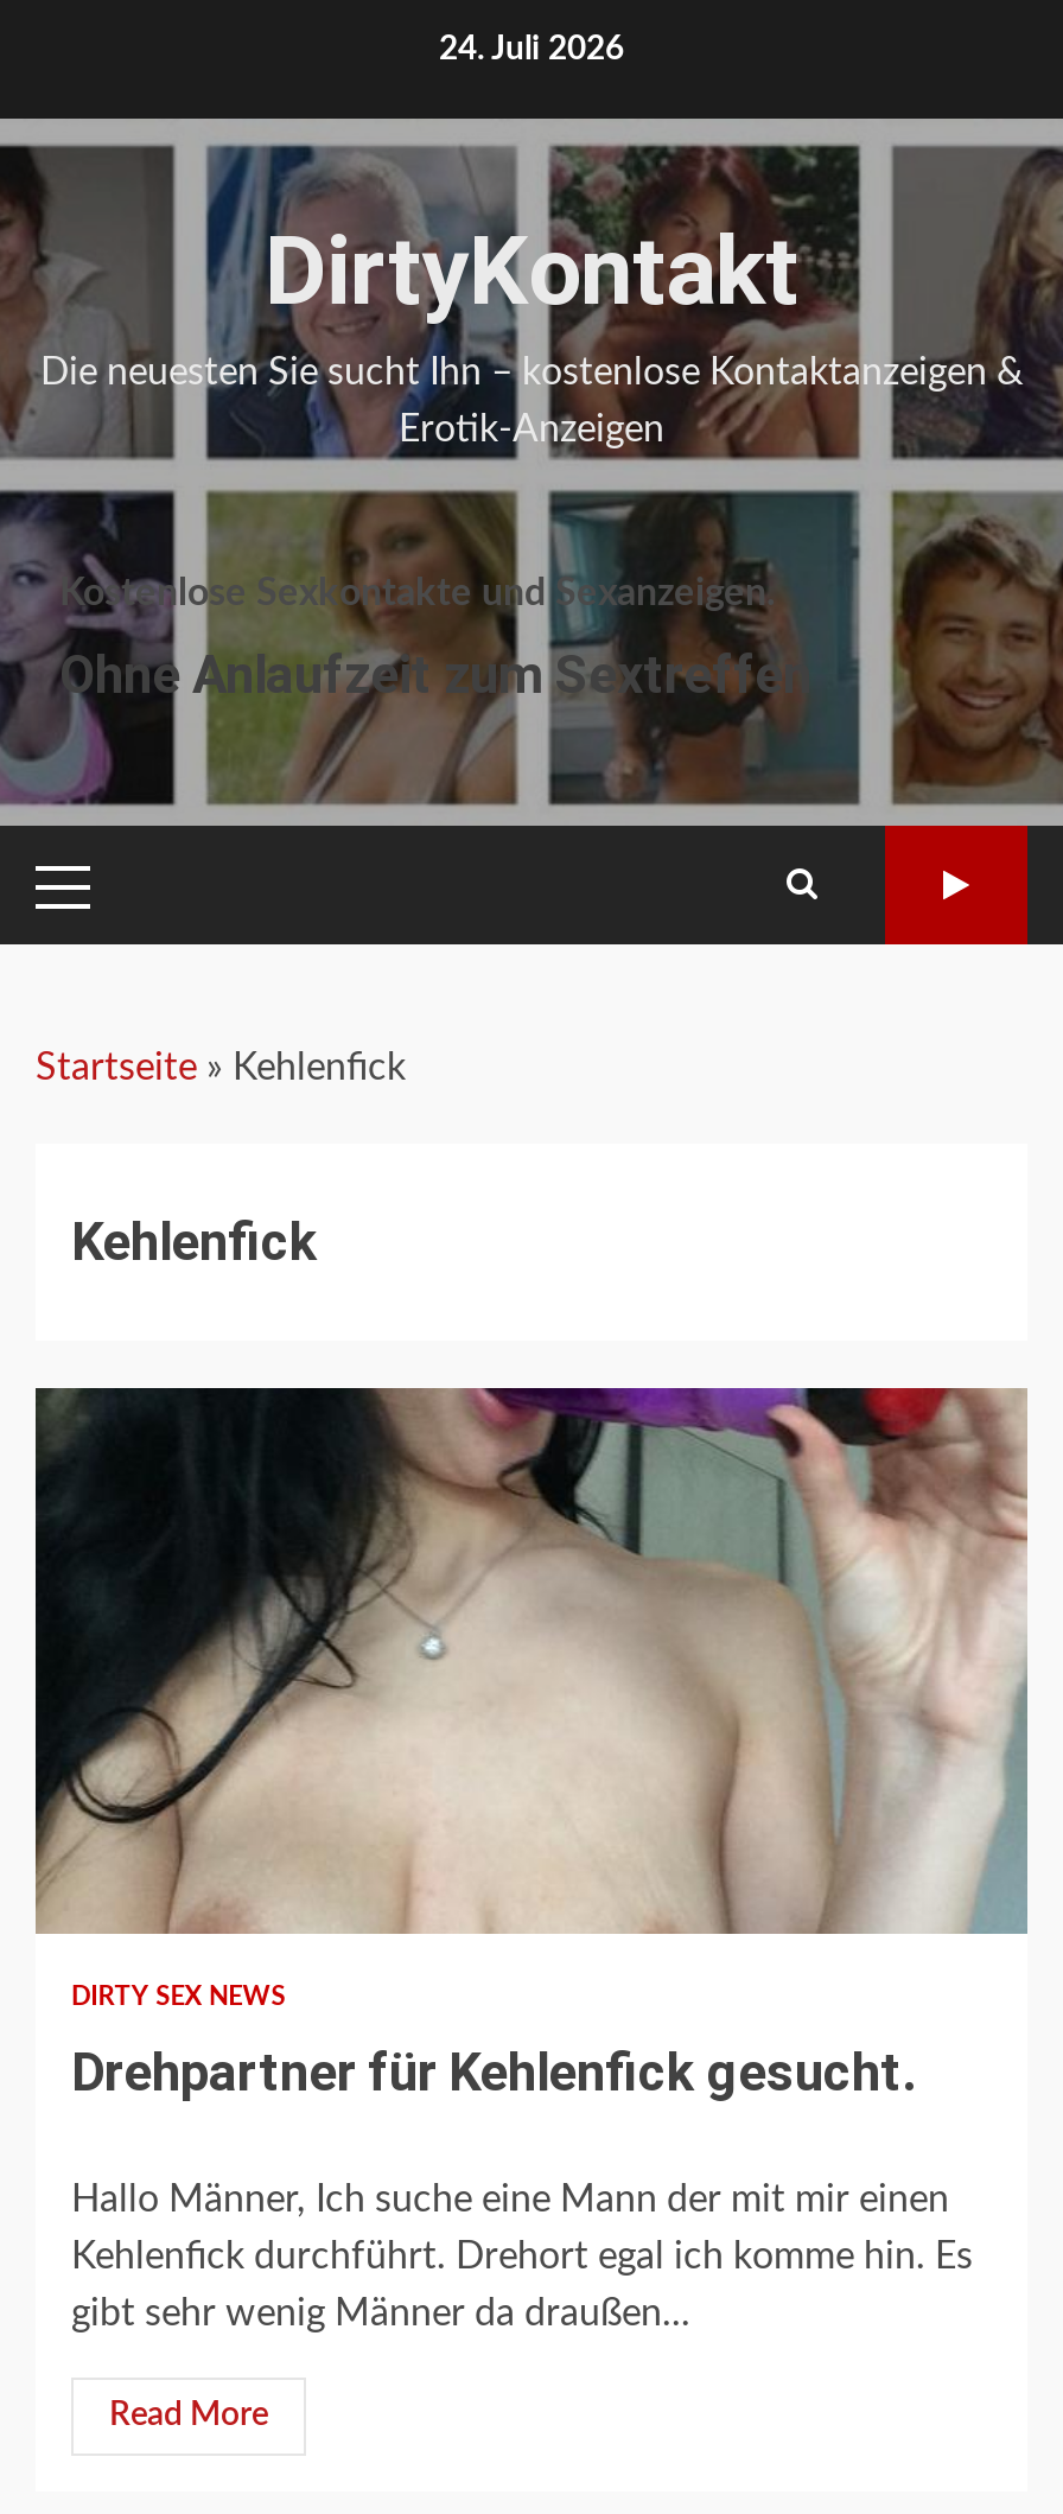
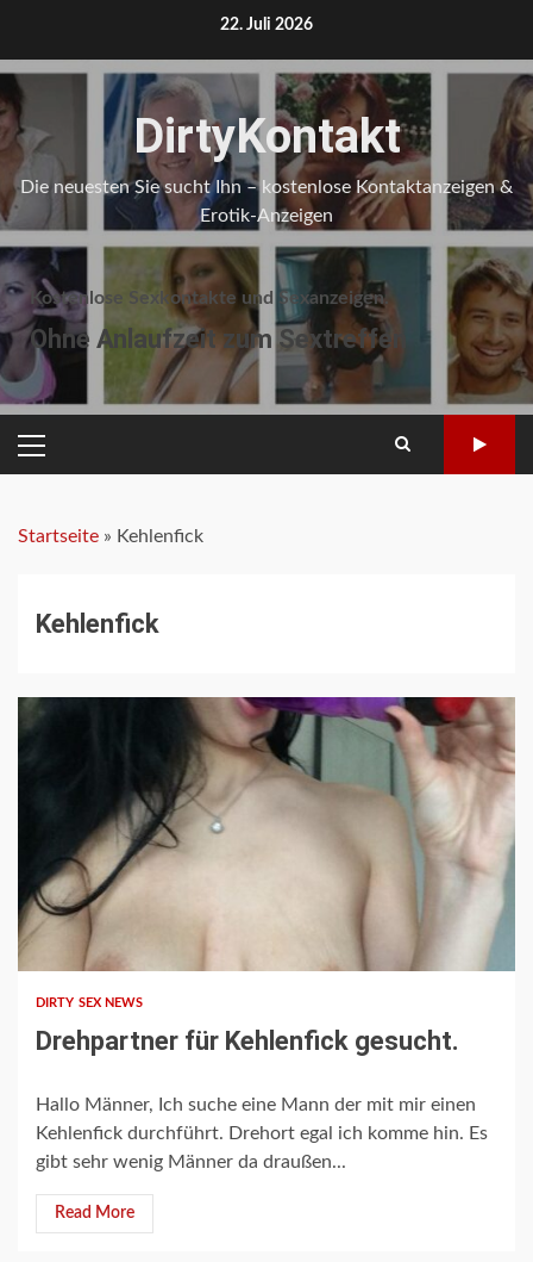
[439,33,624,66] 24. Juli 2026 -> [220,17,313,33] 22. Juli 2026

